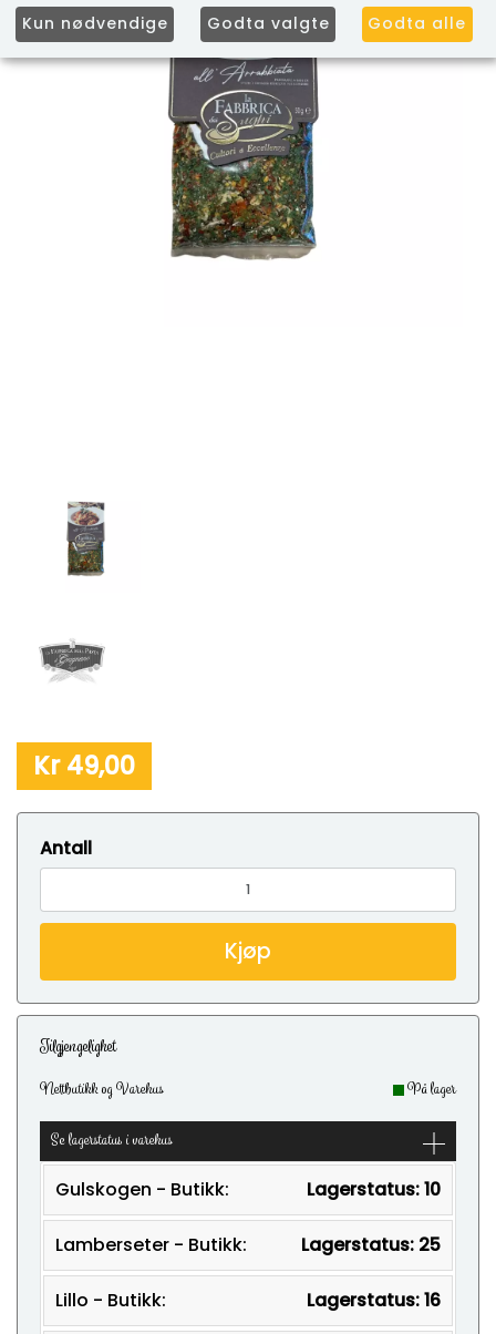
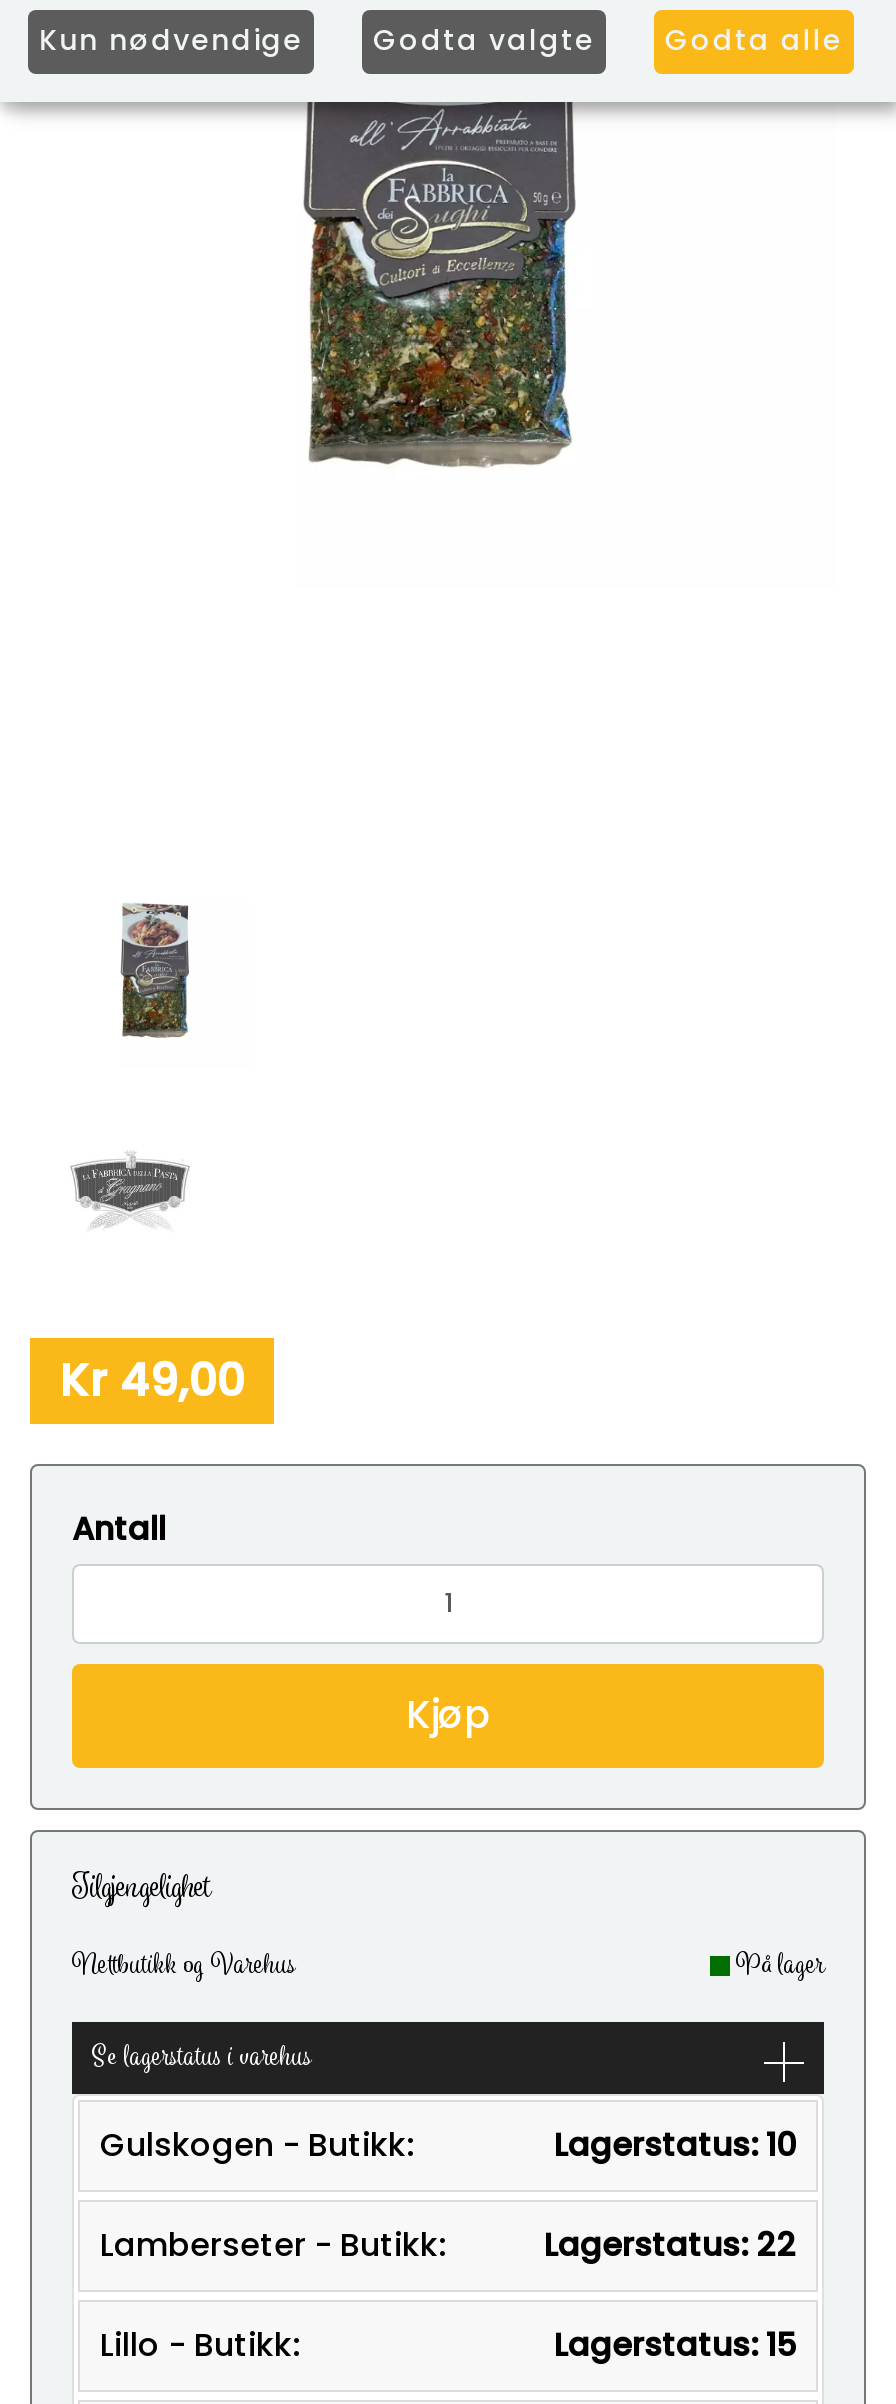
[301,1232,441,1258] Lagerstatus: 25 -> [544,2222,796,2268] Lagerstatus: 22
[307,1287,441,1313] Lagerstatus: 16 -> [554,2322,796,2368] Lagerstatus: 15

